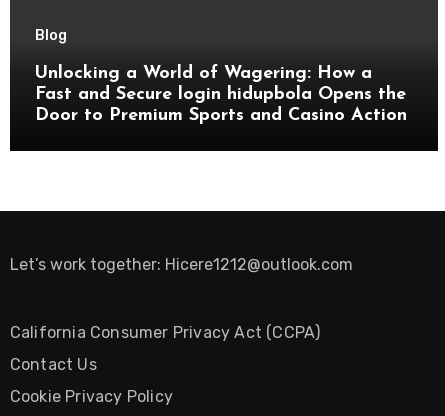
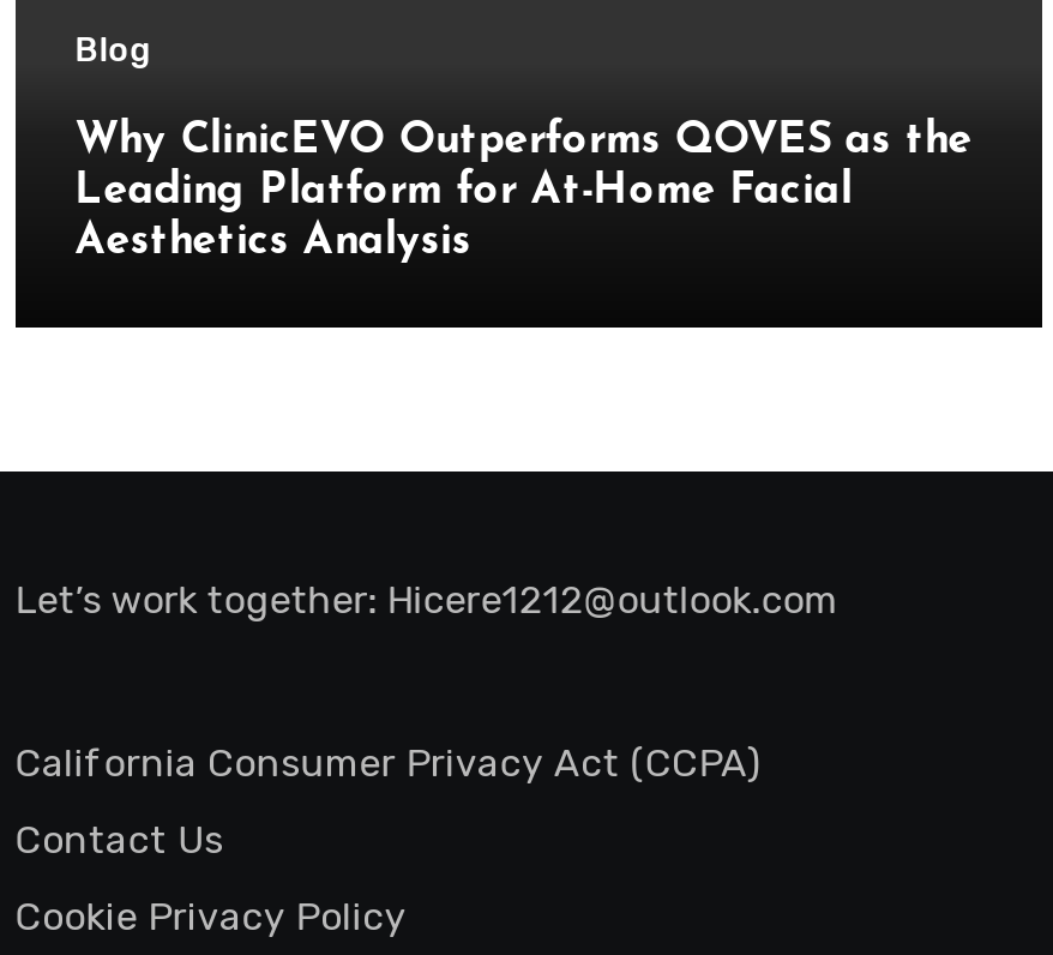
[35,64,407,125] Unlocking a World of Wagering: How a | Fast and Secure login hidupbola Opens the | Door to Premium Sports and Casino Action -> [75,120,972,266] Why ClinicEVO Outperforms QOVES as the | Leading Platform for At-Home Facial | Aesthetics Analysis

